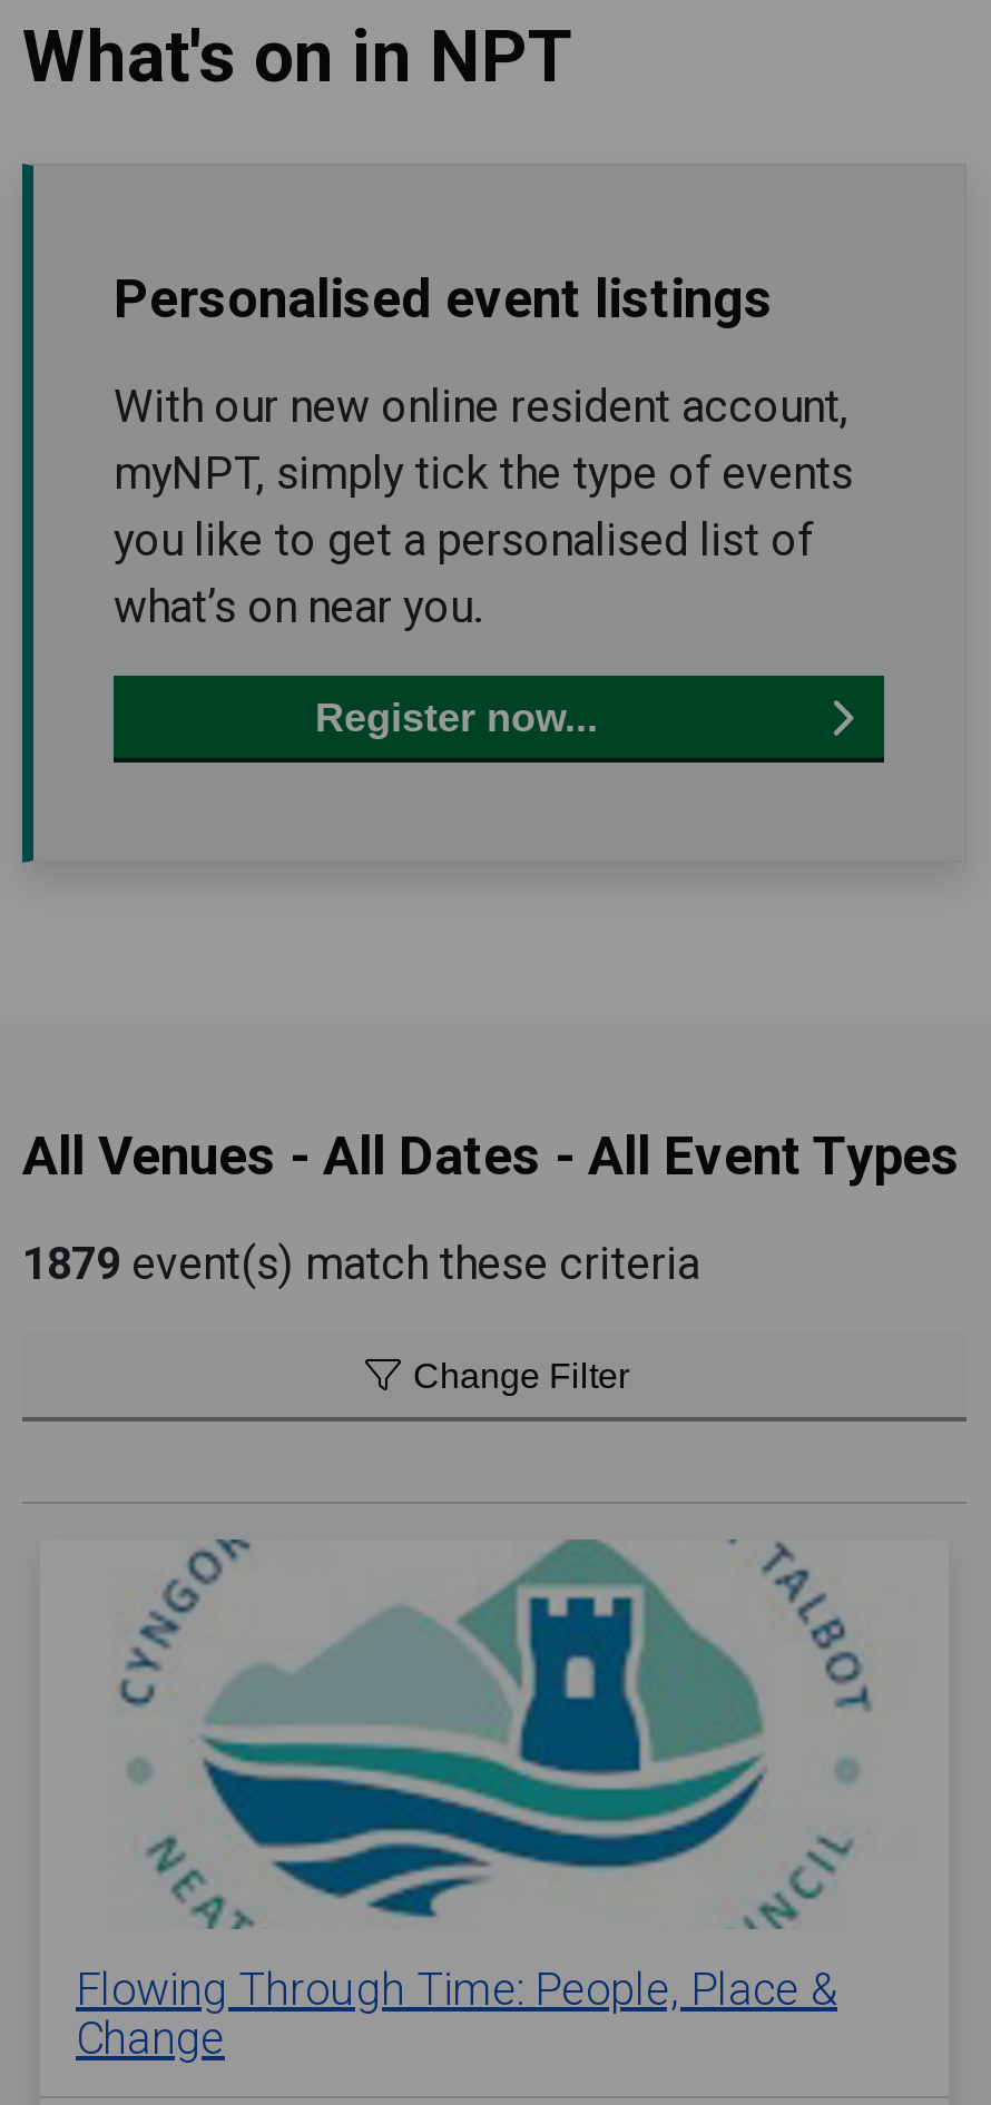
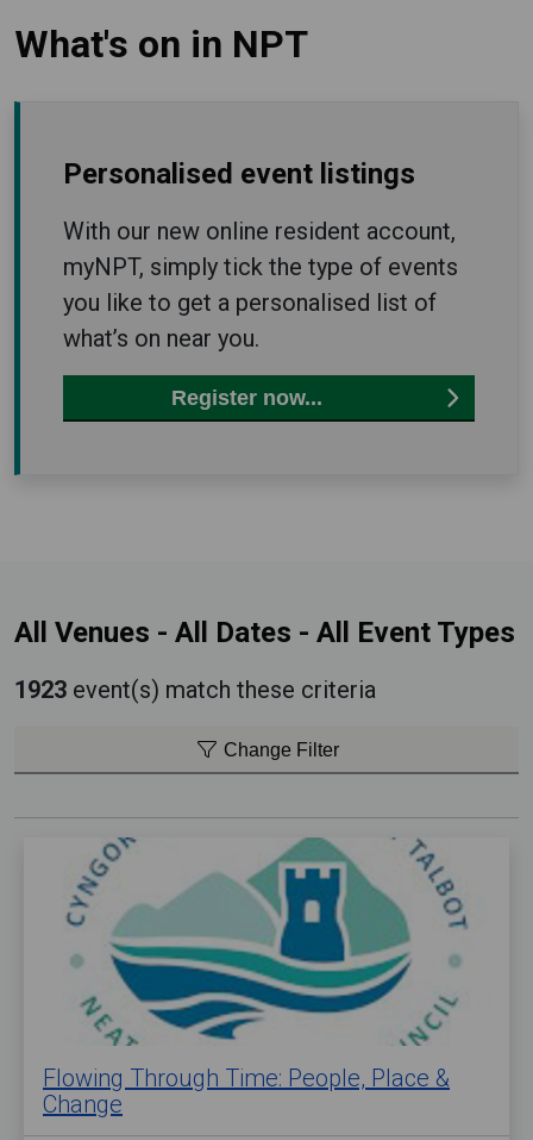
[22,1237,699,1290] 1879 event(s) match these criteria -> [14,675,376,704] 1923 event(s) match these criteria

